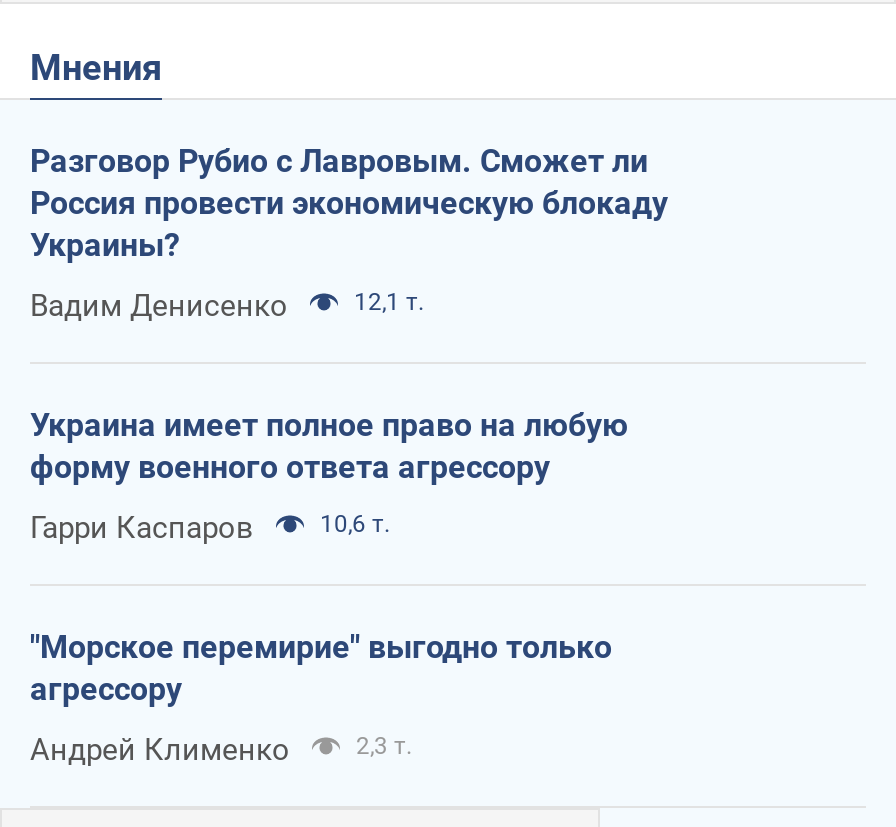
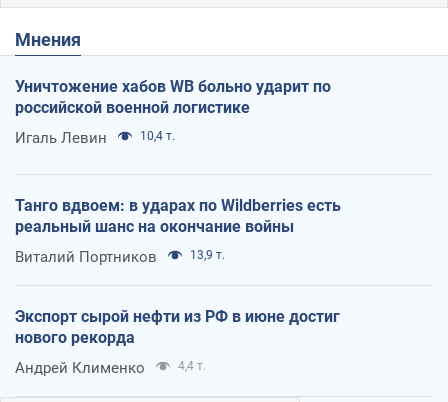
[30,142,668,264] Разговор Рубио с Лавровым. Сможет ли | Россия провести экономическую блокаду | Украины? -> [15,77,331,117] Уничтожение хабов WB больно ударит по | российской военной логистике
[30,288,424,324] Вадим Денисенко | 12,1 т. -> [15,129,175,147] Игаль Левин | 10,4 т.
[30,406,628,486] Украина имеет полное право на любую | форму военного ответа агрессору -> [15,196,341,236] Танго вдвоем: в ударах по Wildberries есть | реальный шанс на окончание войны
[30,510,390,546] Гарри Каспаров | 10,6 т. -> [15,248,225,266] Виталий Портников | 13,9 т.
[30,628,612,708] "Морское перемирие" выгодно только | агрессору -> [15,307,340,347] Экспорт сырой нефти из РФ в июне достиг | нового рекорда
[356,732,412,760] 2,3 т. -> [178,359,206,373] 4,4 т.

